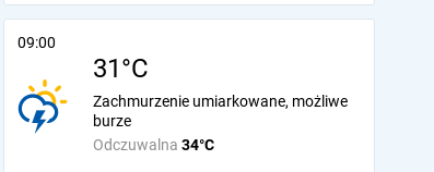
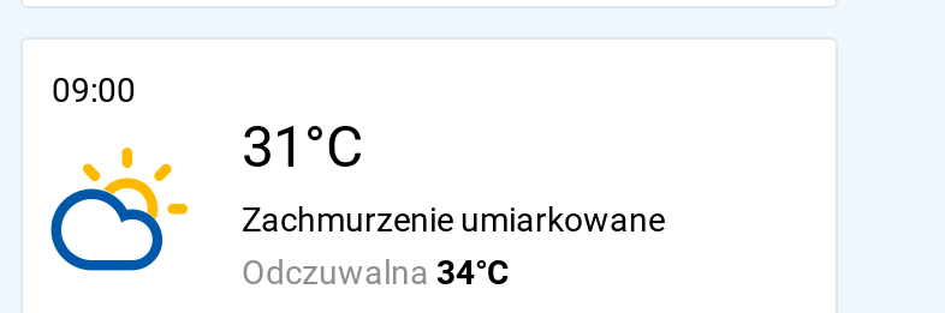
[17,69,348,134] [image] | Zachmurzenie umiarkowane, możliwe | burze -> [49,145,665,275] [image] | Zachmurzenie umiarkowane

